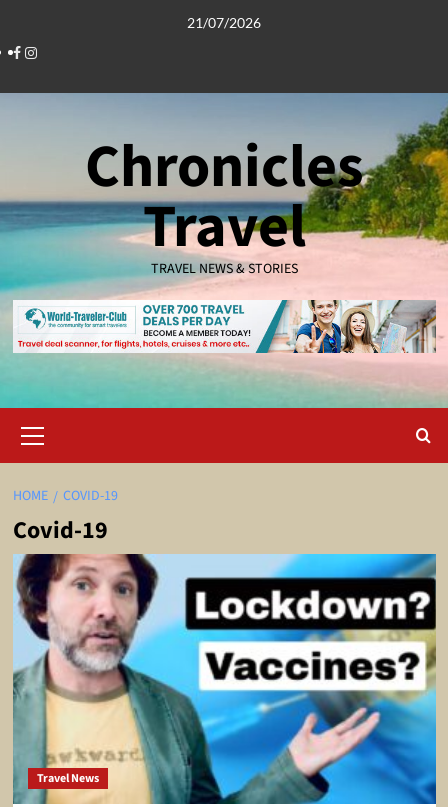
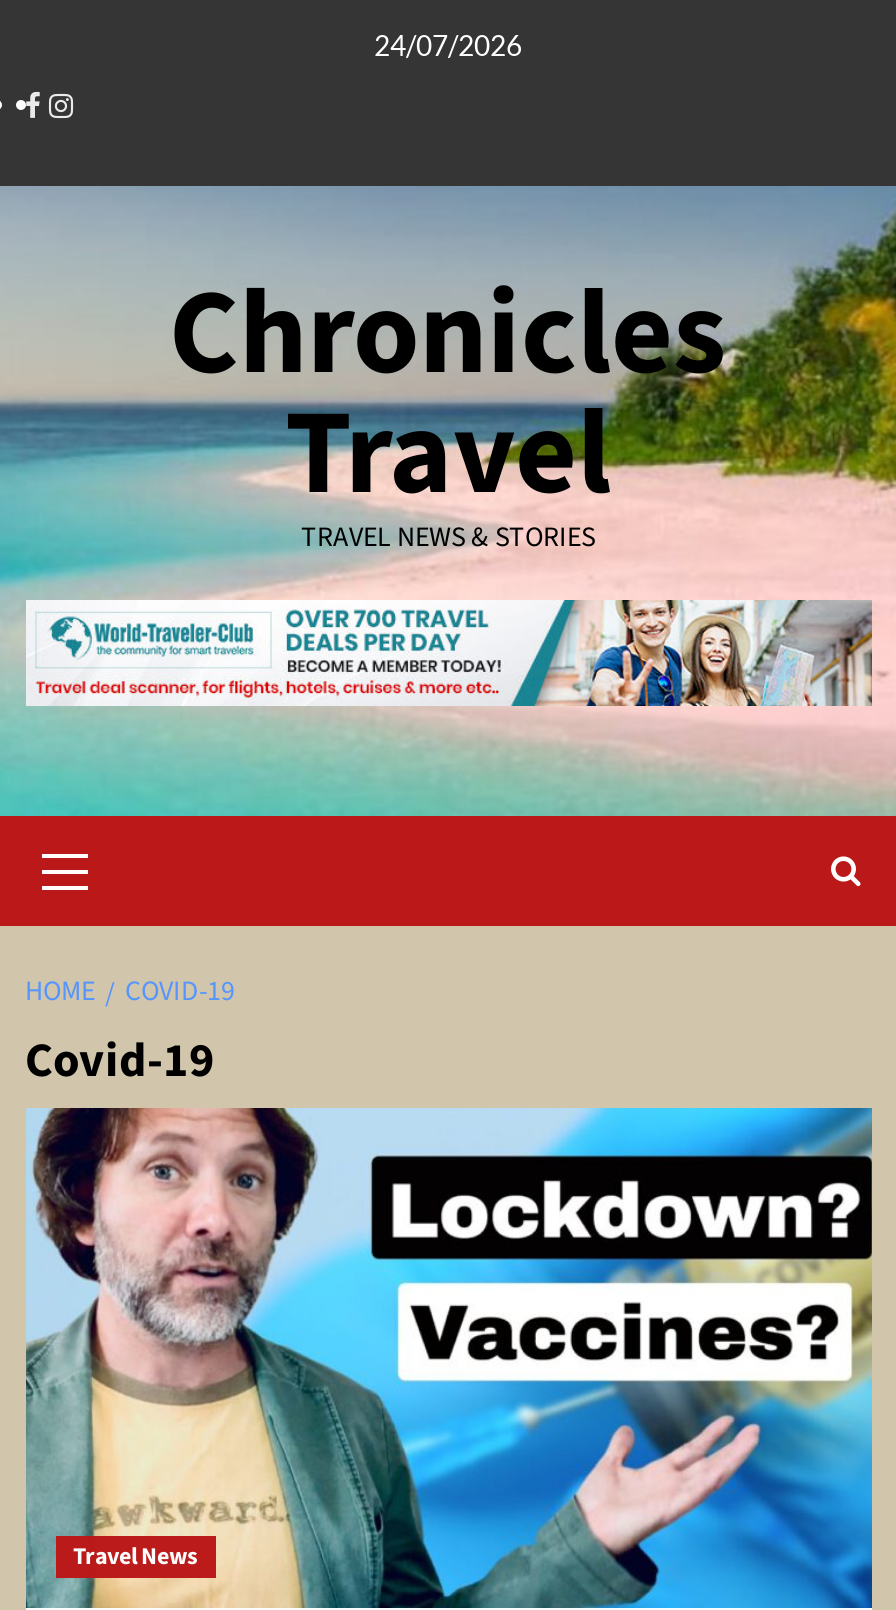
[187,14,261,31] 21/07/2026 -> [374,28,522,62] 24/07/2026

